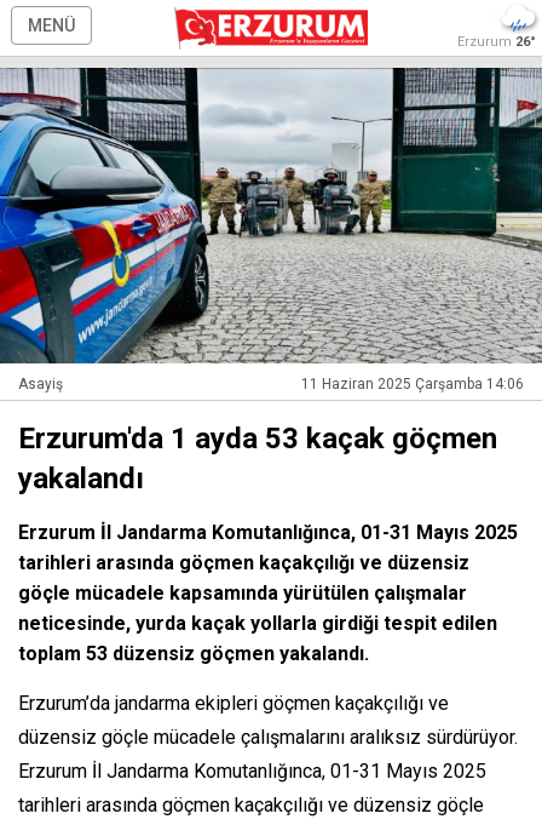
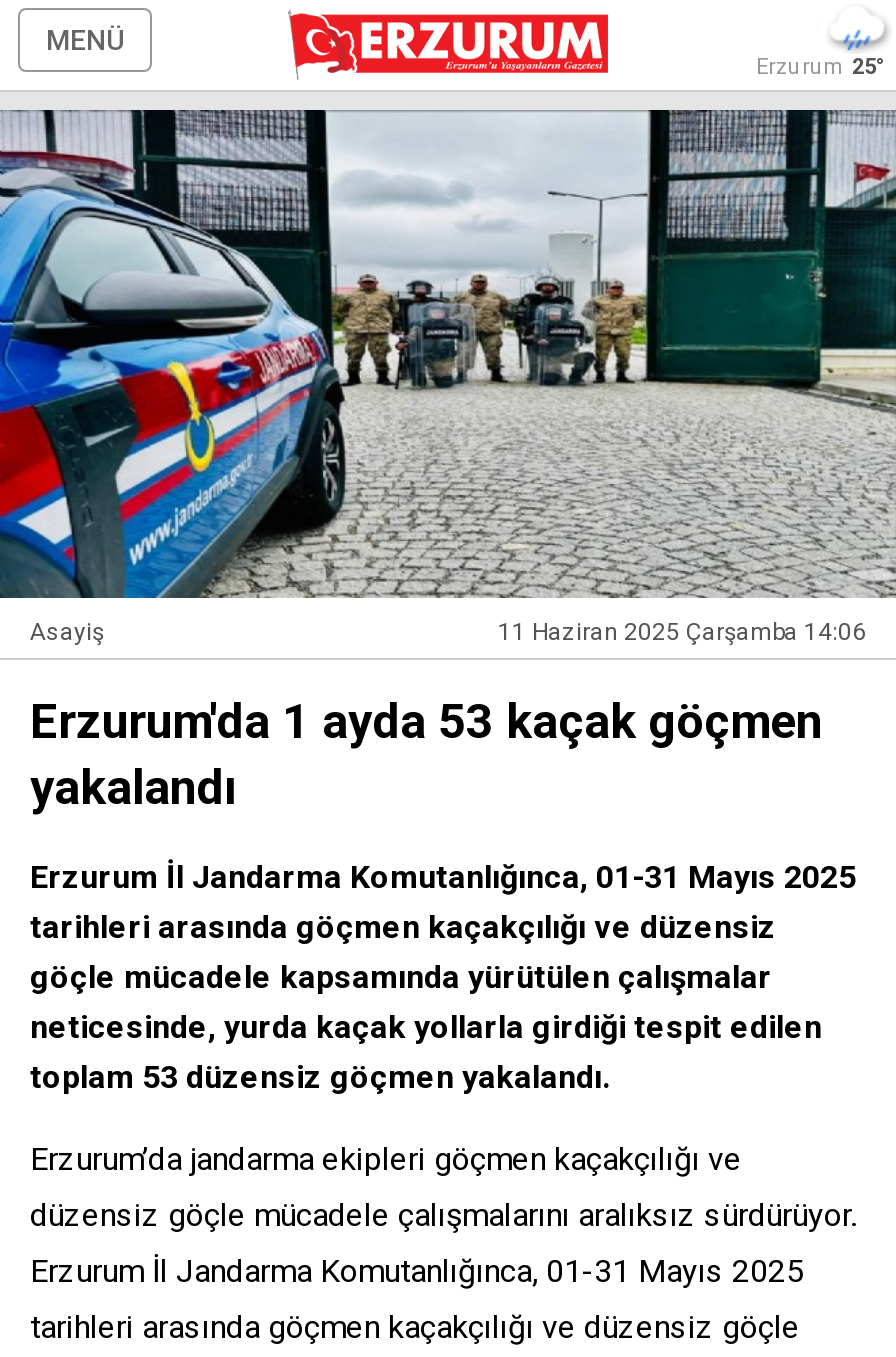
[457,34,536,50] Erzurum 26° -> [756,54,886,80] Erzurum 25°

